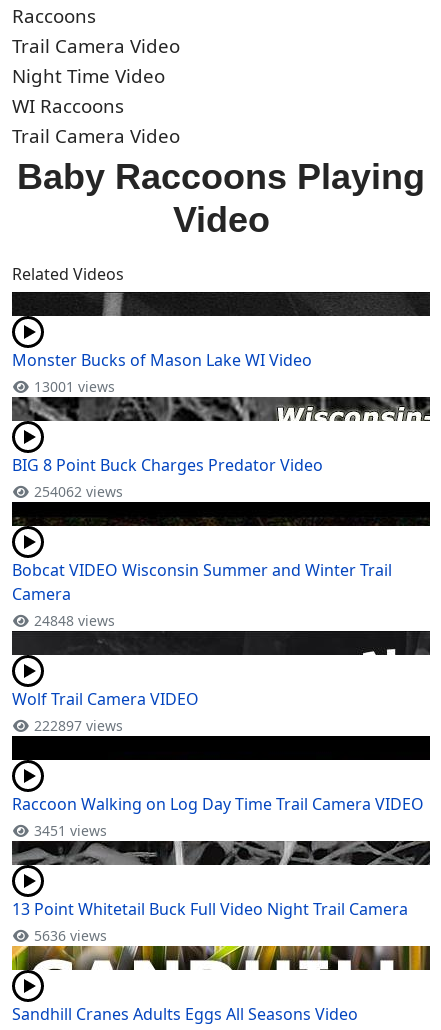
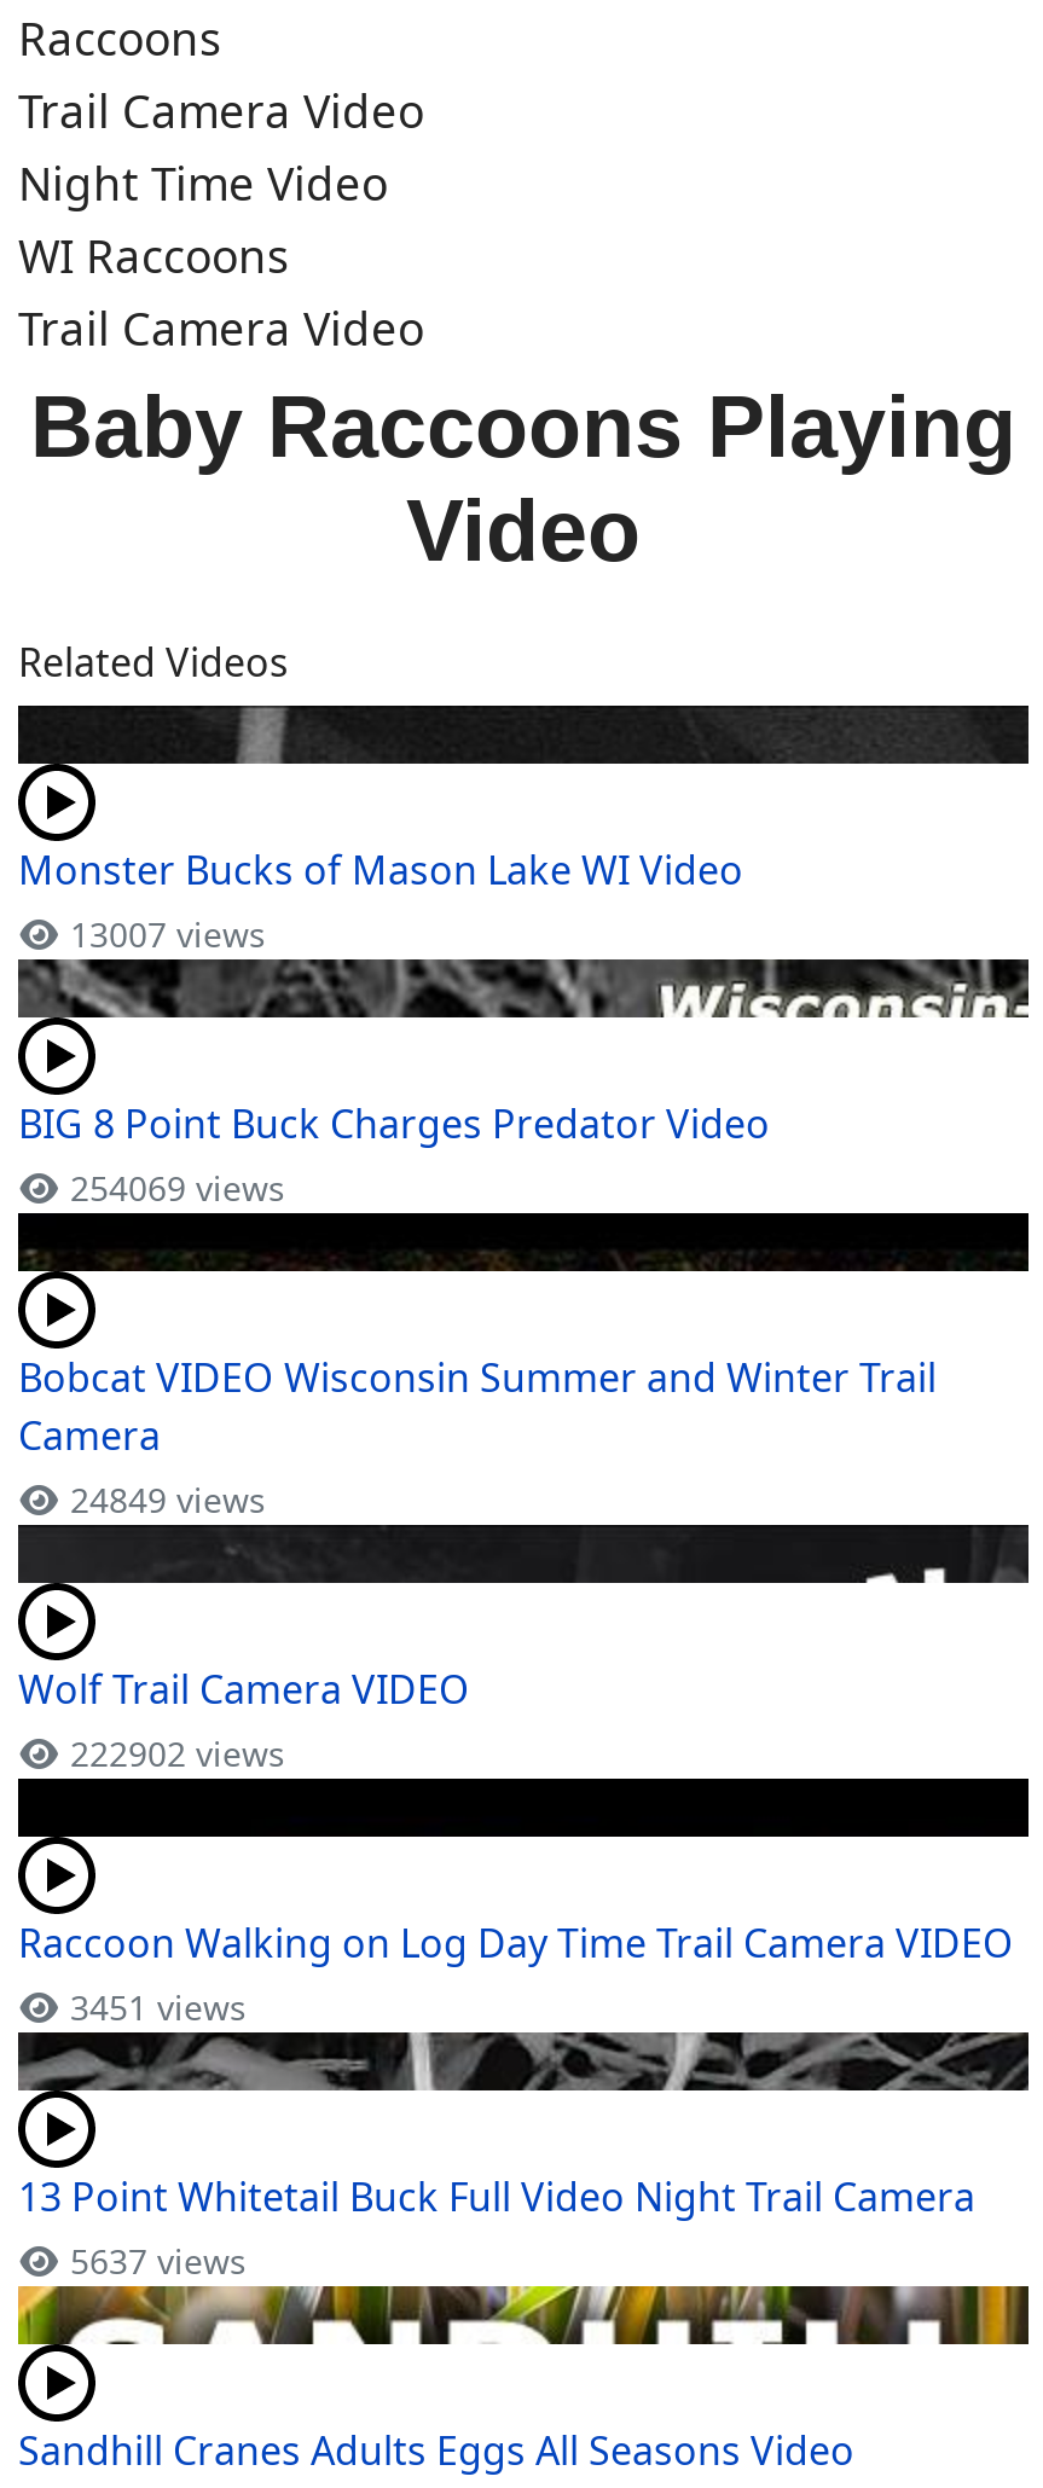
[29,377,114,396] 13001 views -> [60,911,266,957] 13007 views
[29,482,122,501] 254062 views -> [60,1165,285,1211] 254069 views
[29,611,114,630] 24848 views -> [60,1477,266,1523] 24849 views
[29,716,122,735] 222897 views -> [60,1731,285,1777] 222902 views
[29,926,106,945] 5636 views -> [60,2238,247,2284] 5637 views

